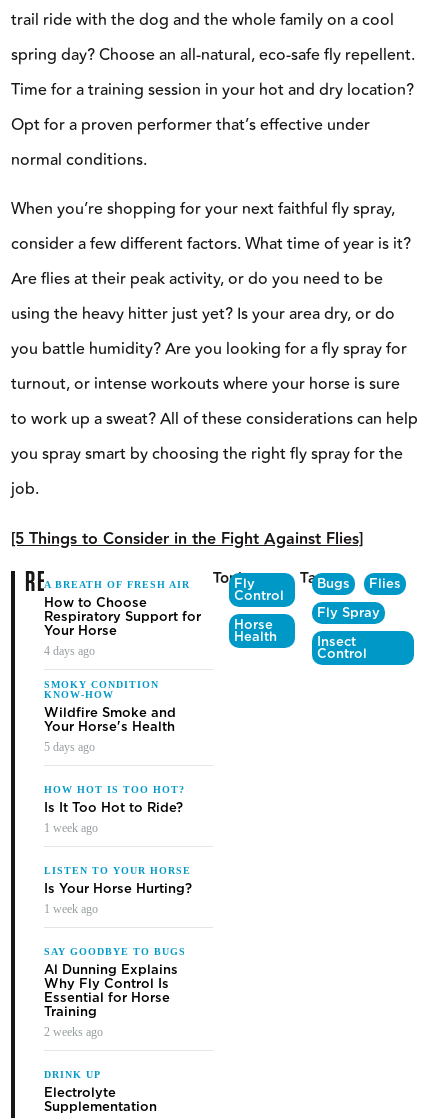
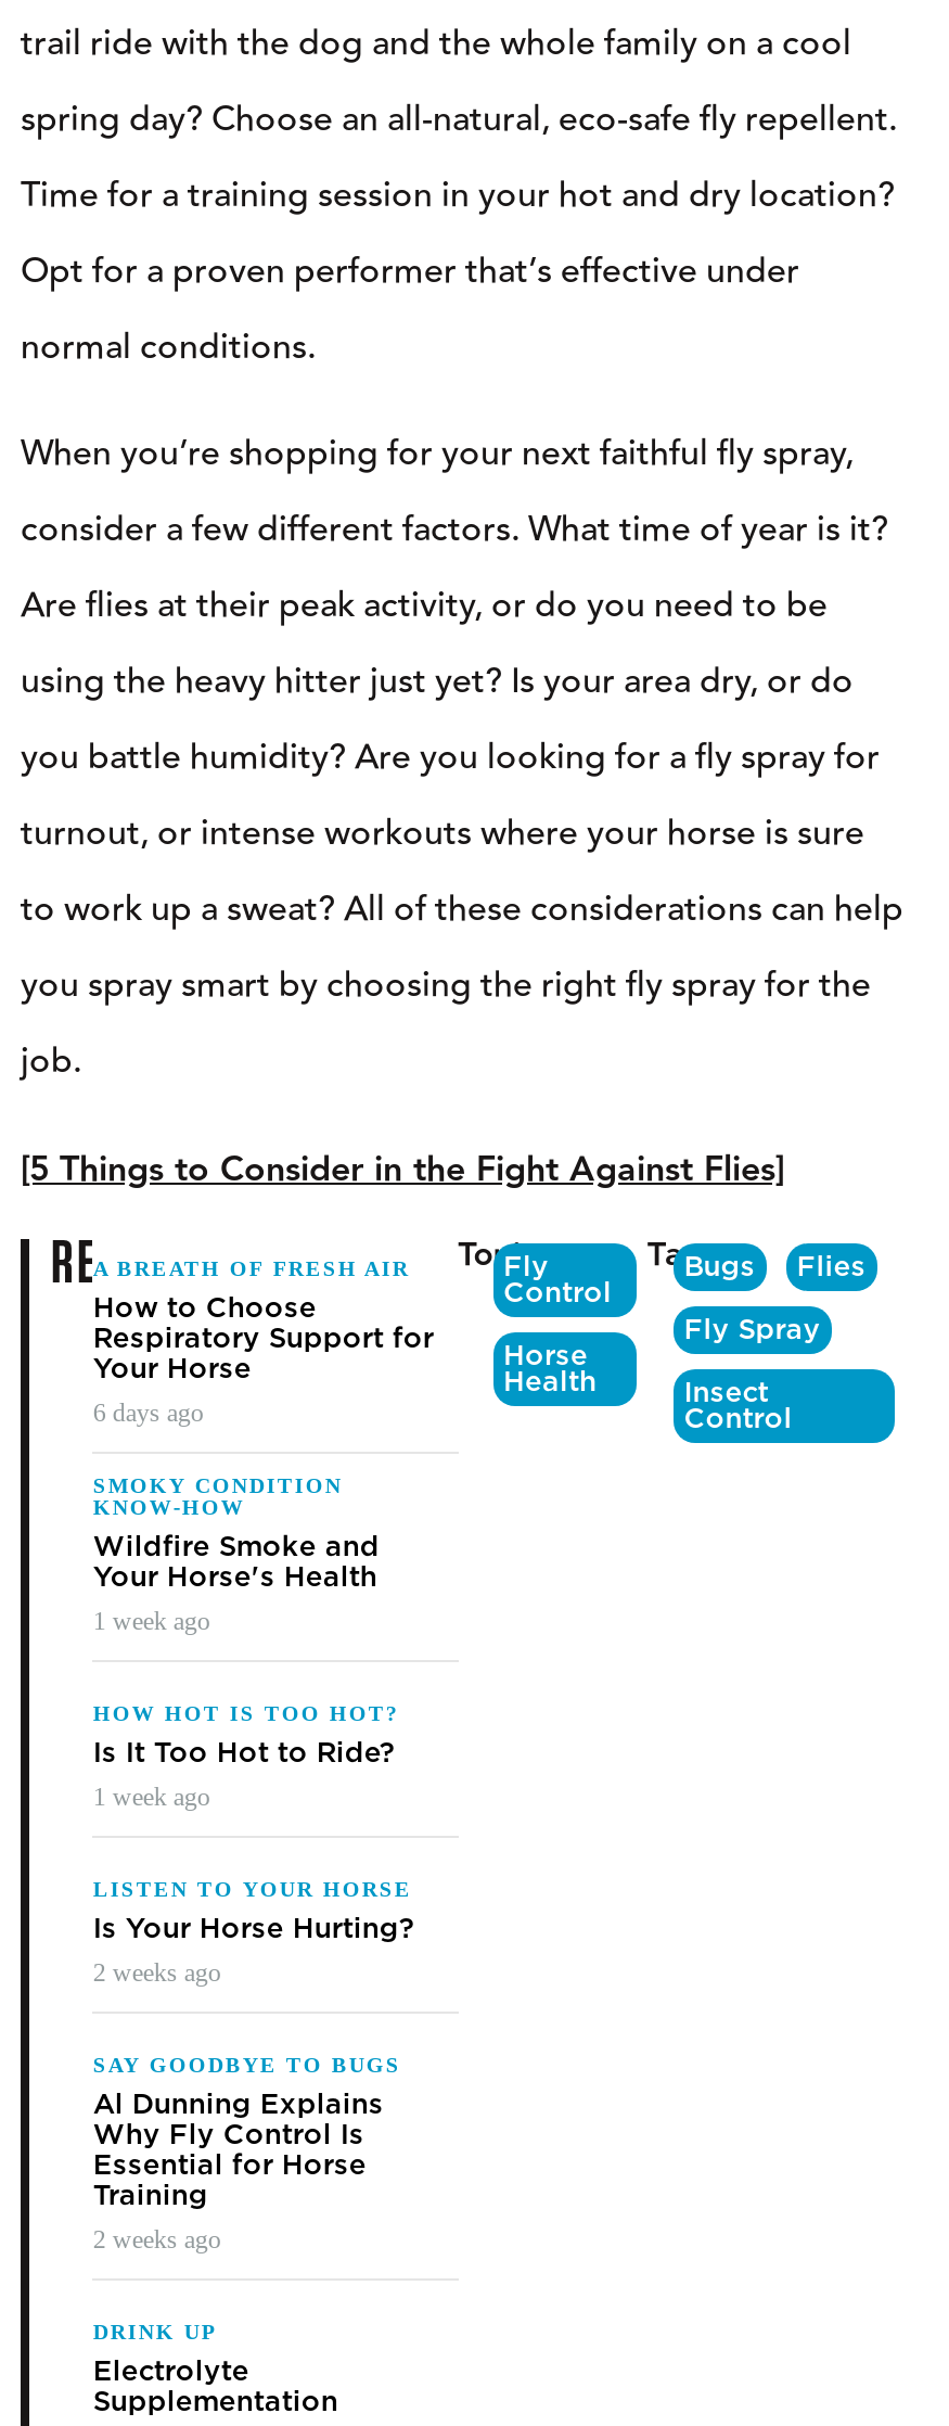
[44,644,95,658] 4 days ago -> [93,1398,203,1428] 6 days ago
[44,740,95,754] 5 days ago -> [93,1606,210,1636] 1 week ago
[44,902,98,916] 1 week ago -> [93,1958,221,1988] 2 weeks ago

